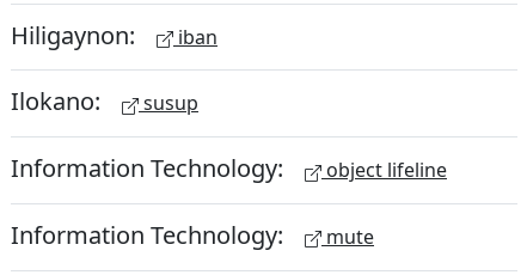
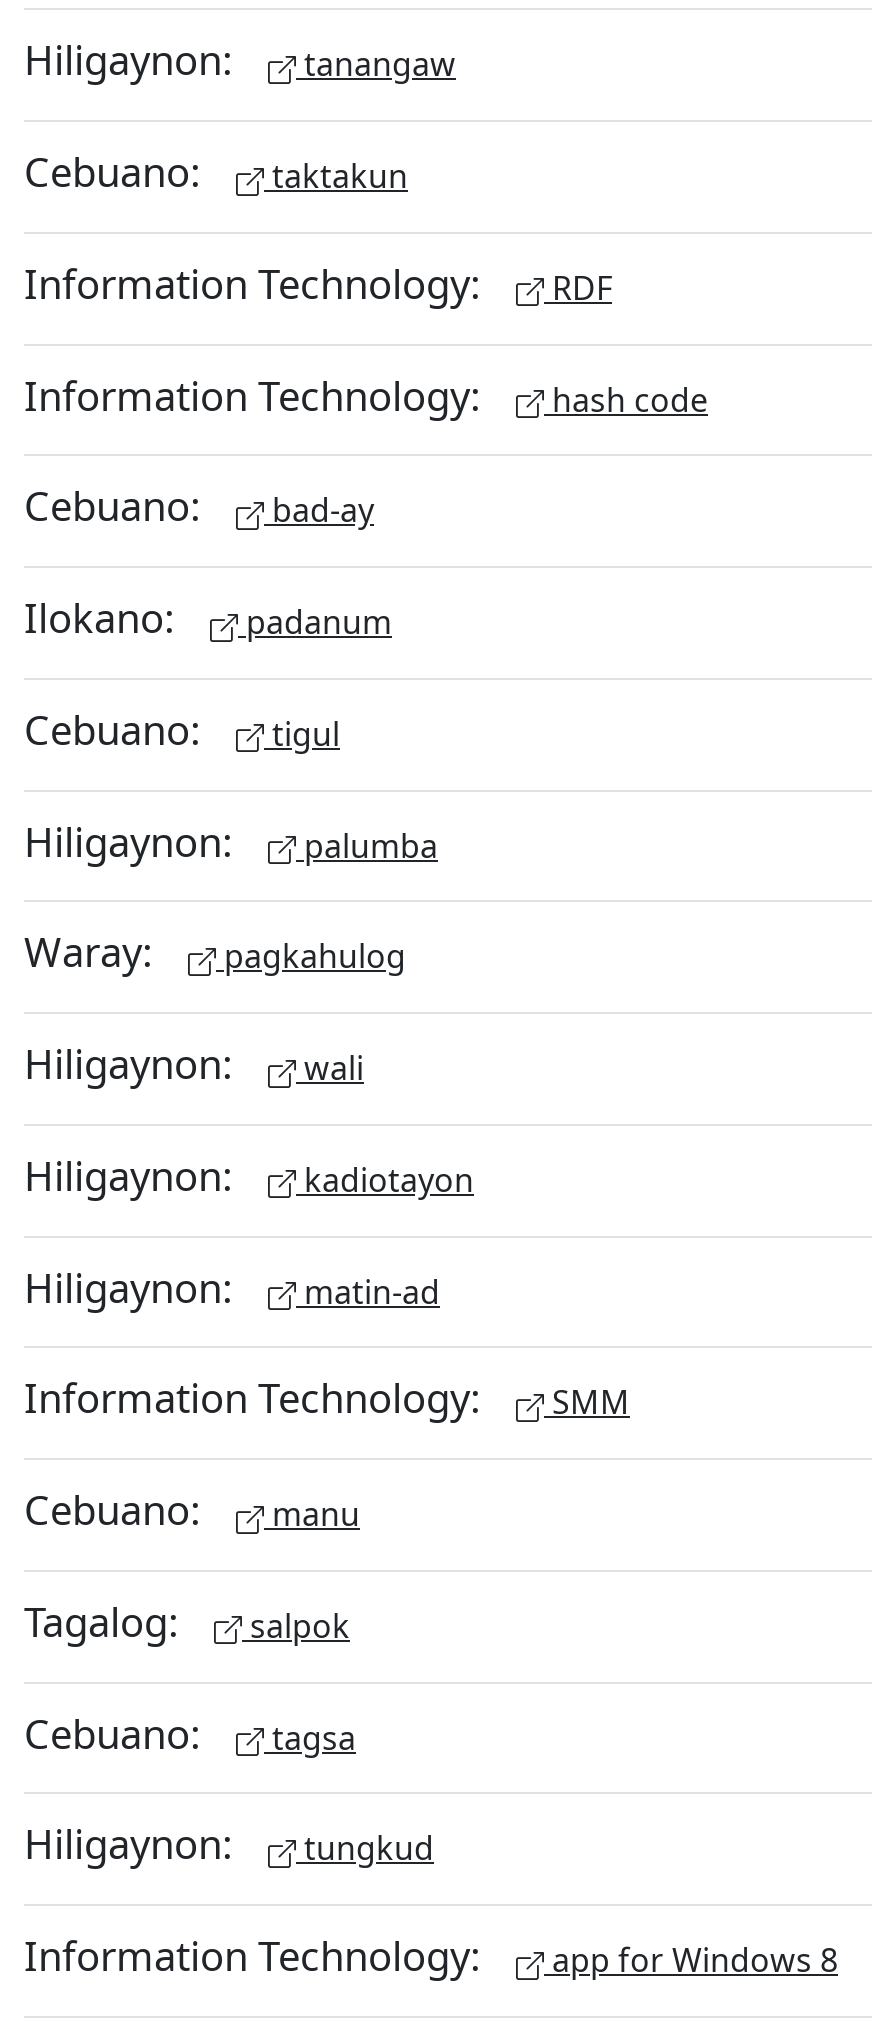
[173,23,217,50] iban -> [24,43,708,534] tanangaw | Cebuano: | taktakun | Information Technology: | RDF | Information Technology: | hash code | Cebuano: | bad-ay
[139,90,198,116] susup -> [24,600,474,1315] padanum | Cebuano: | tigul | Hiligaynon: | palumba | Waray: | pagkahulog | Hiligaynon: | wali | Hiligaynon: | kadiotayon | Hiligaynon: | matin-ad
[321,157,447,183] object lifeline -> [24,1381,630,1872] SMM | Cebuano: | manu | Tagalog: | salpok | Cebuano: | tagsa | Hiligaynon: | tungkud
[321,223,374,250] mute -> [544,1938,838,1982] app for Windows 8

